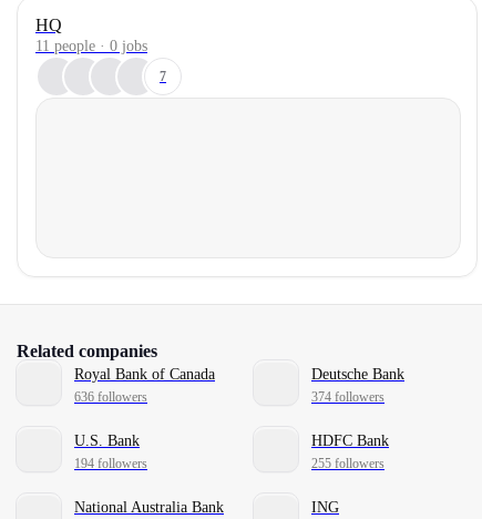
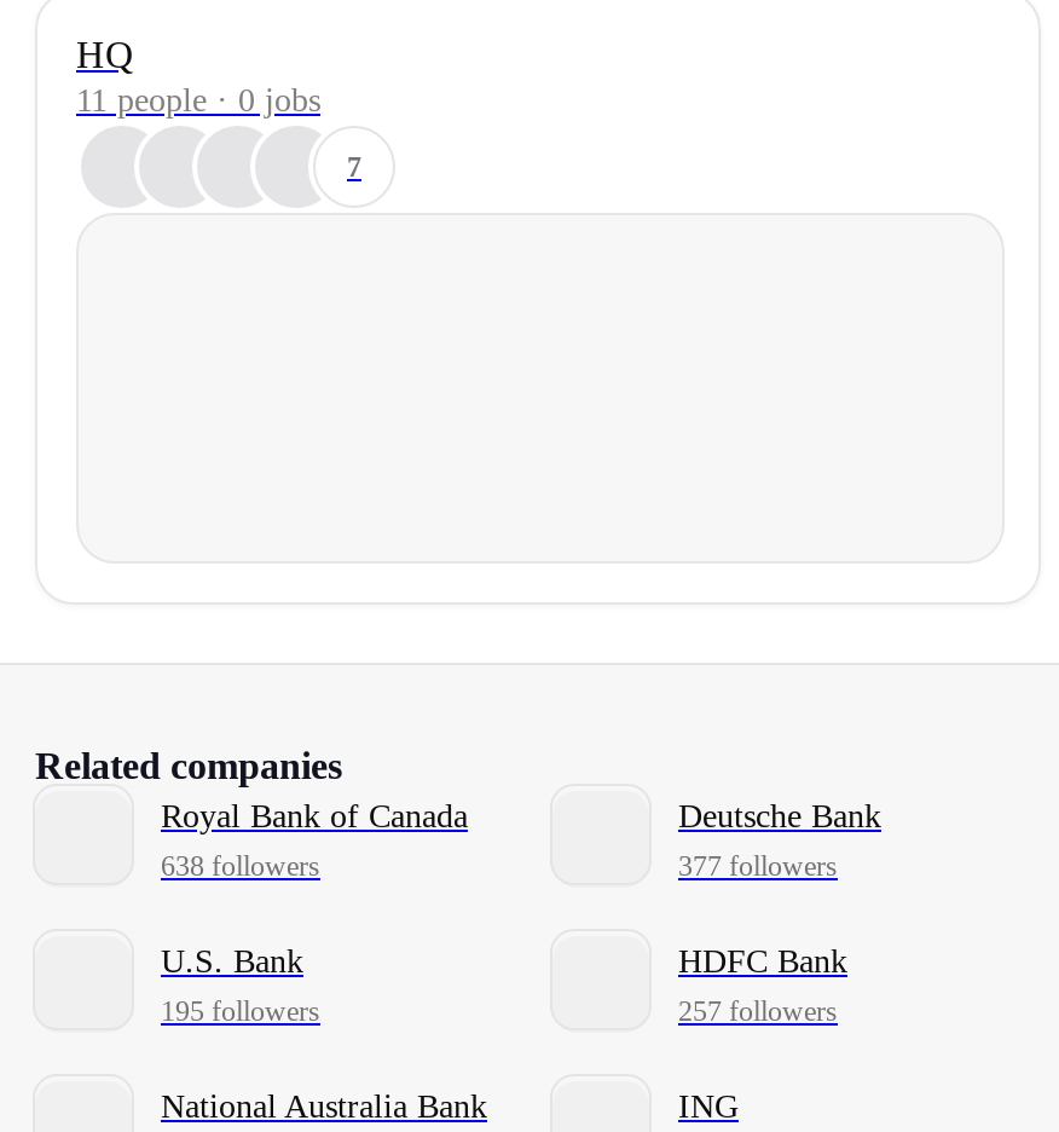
[74,389,147,405] 636 followers -> [161,849,320,882] 638 followers
[311,389,384,405] 374 followers -> [678,849,838,882] 377 followers
[74,456,147,471] 194 followers -> [161,994,320,1028] 195 followers
[311,456,384,471] 255 followers -> [678,994,838,1028] 257 followers

